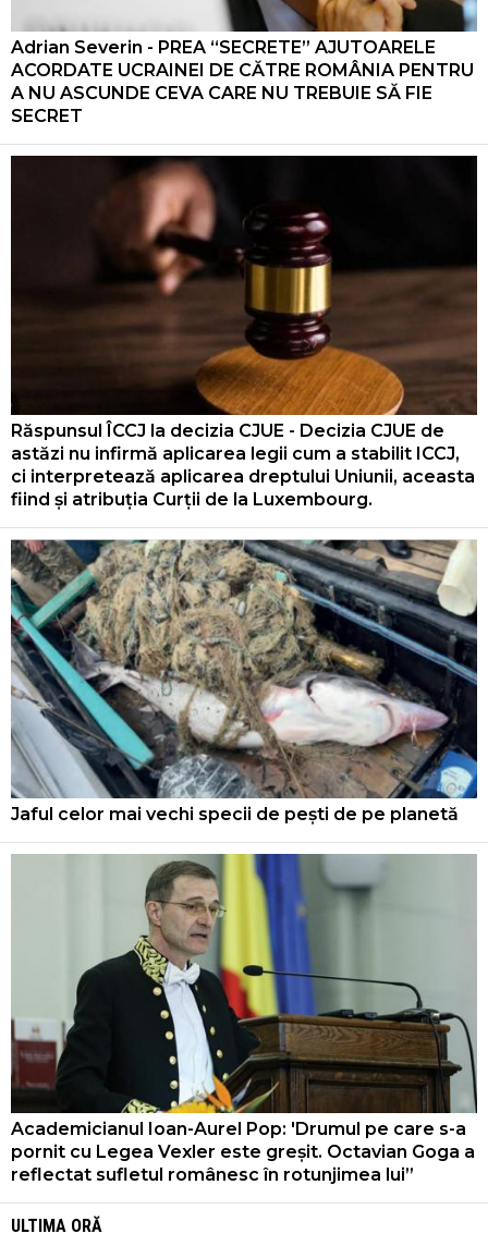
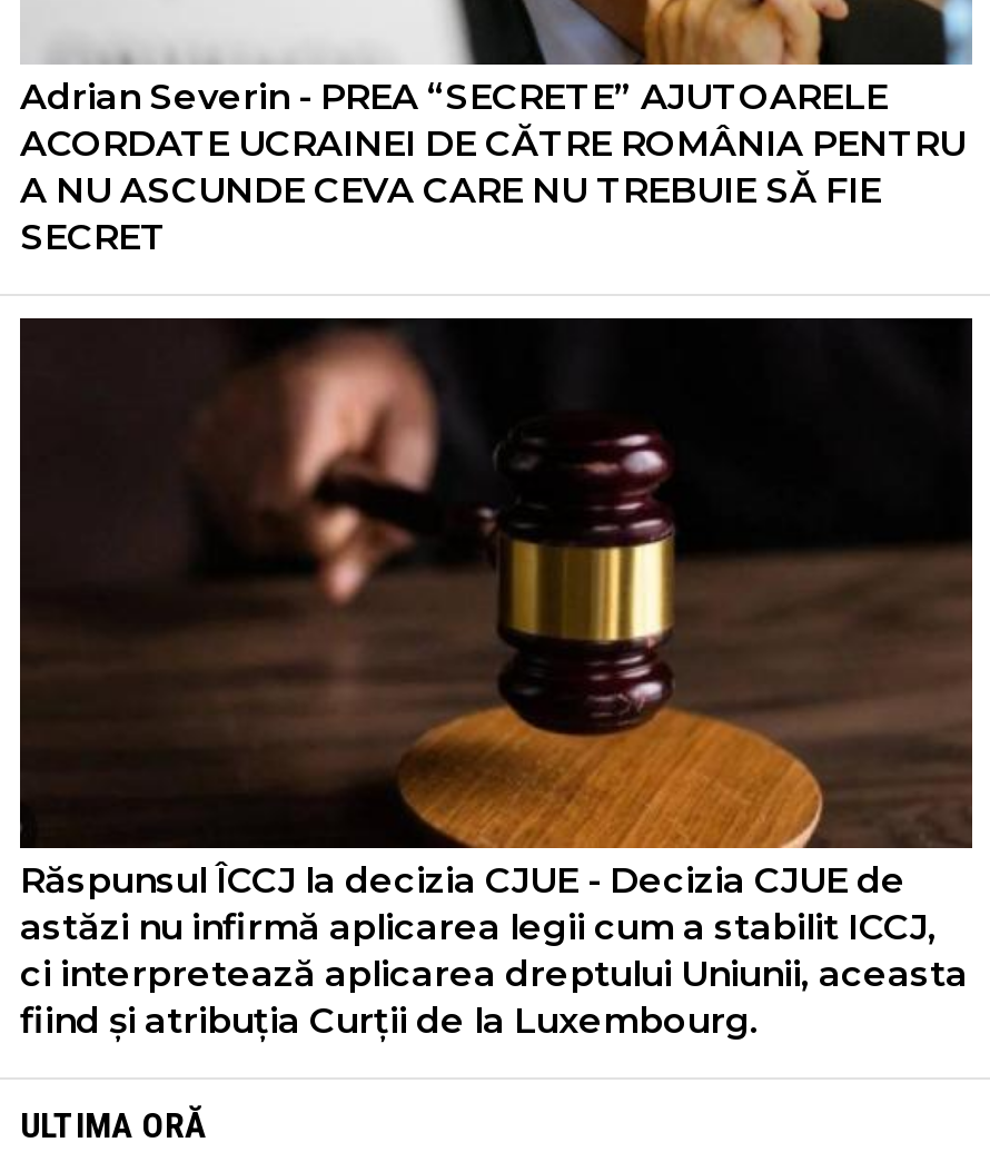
[10,538,478,825] [image] | Jaful celor mai vechi specii de pești de pe planetă -> none
[10,853,478,1185] [image] | Academicianul Ioan-Aurel Pop: 'Drumul pe care s-a | pornit cu Legea Vexler este greșit. Octavian Goga a | reflectat sufletul românesc în rotunjimea lui” -> none

